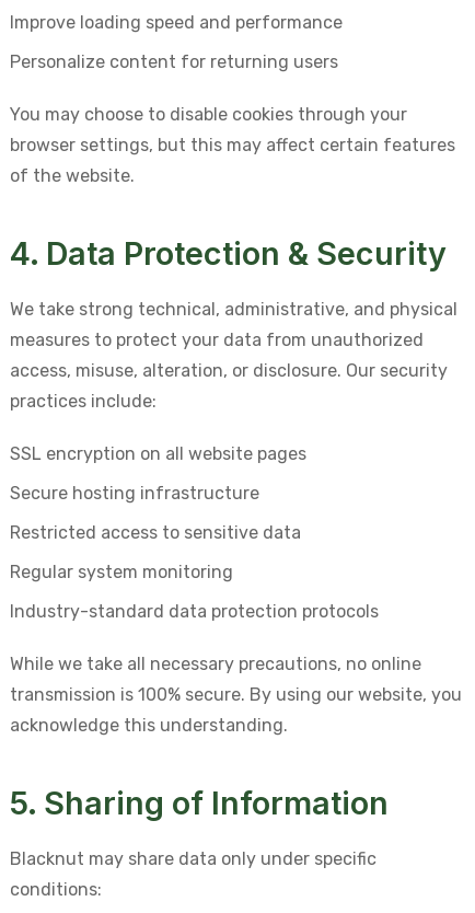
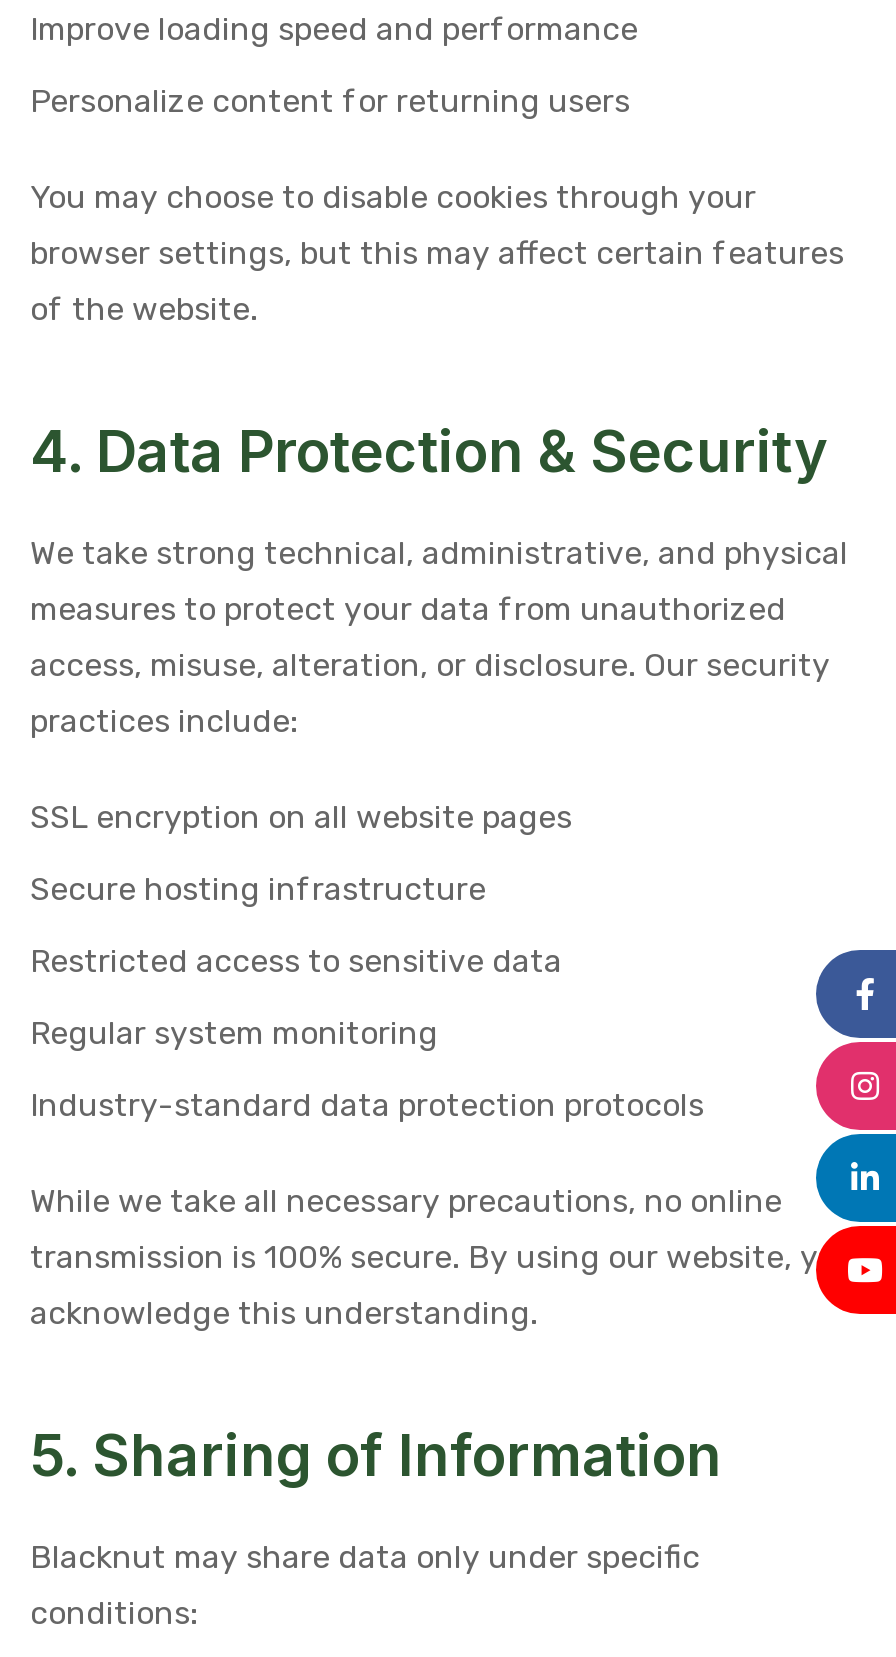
none -> [814,948,890,1316] [image]

